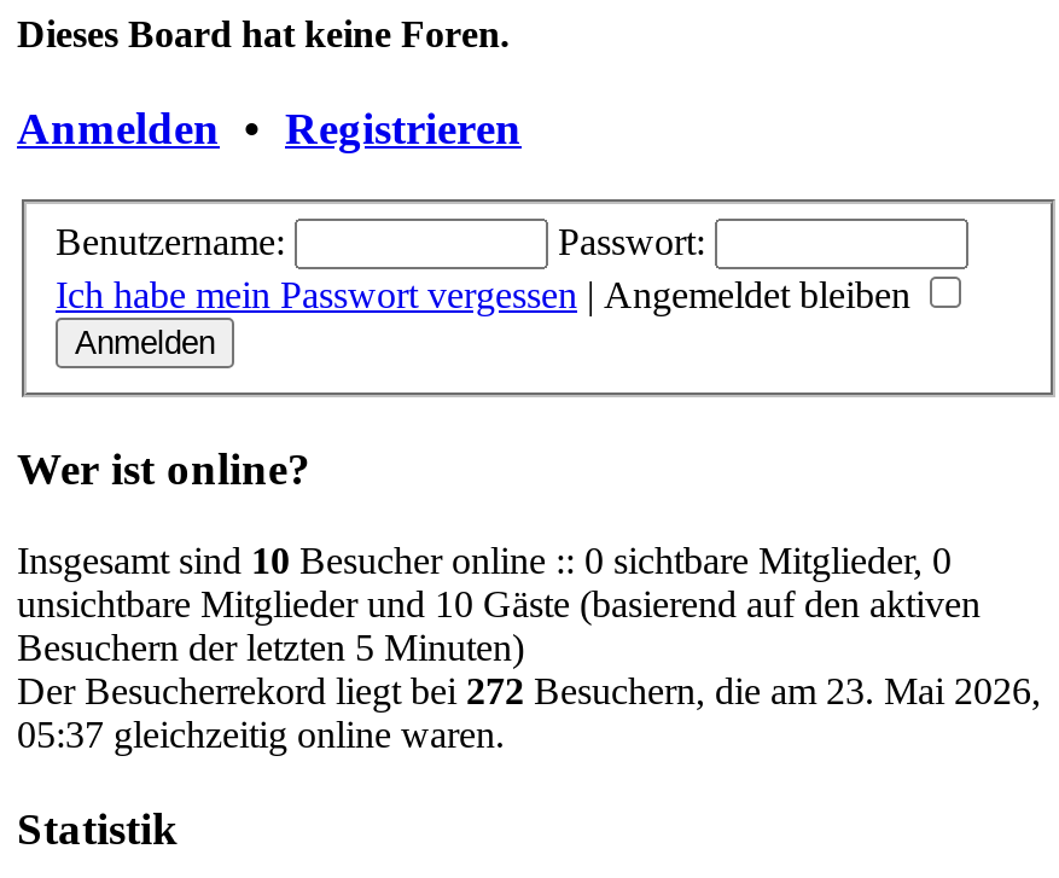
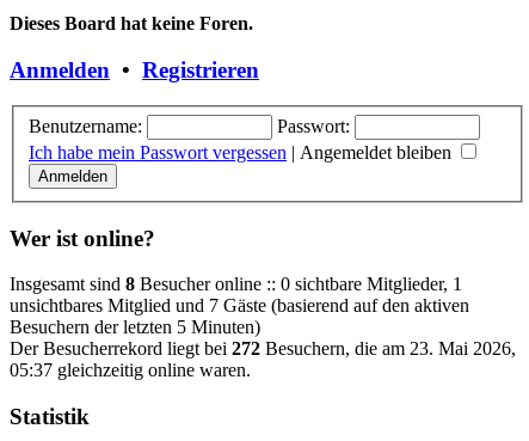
[17,541,952,582] Insgesamt sind 10 Besucher online :: 0 sichtbare Mitglieder, 0 -> [10,274,462,294] Insgesamt sind 8 Besucher online :: 0 sichtbare Mitglieder, 1
[17,584,981,625] unsichtbare Mitglieder und 10 Gäste (basierend auf den aktiven -> [10,296,469,316] unsichtbares Mitglied und 7 Gäste (basierend auf den aktiven

